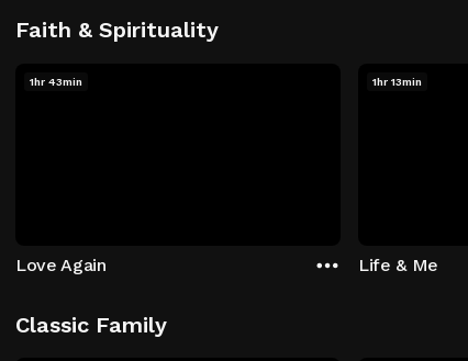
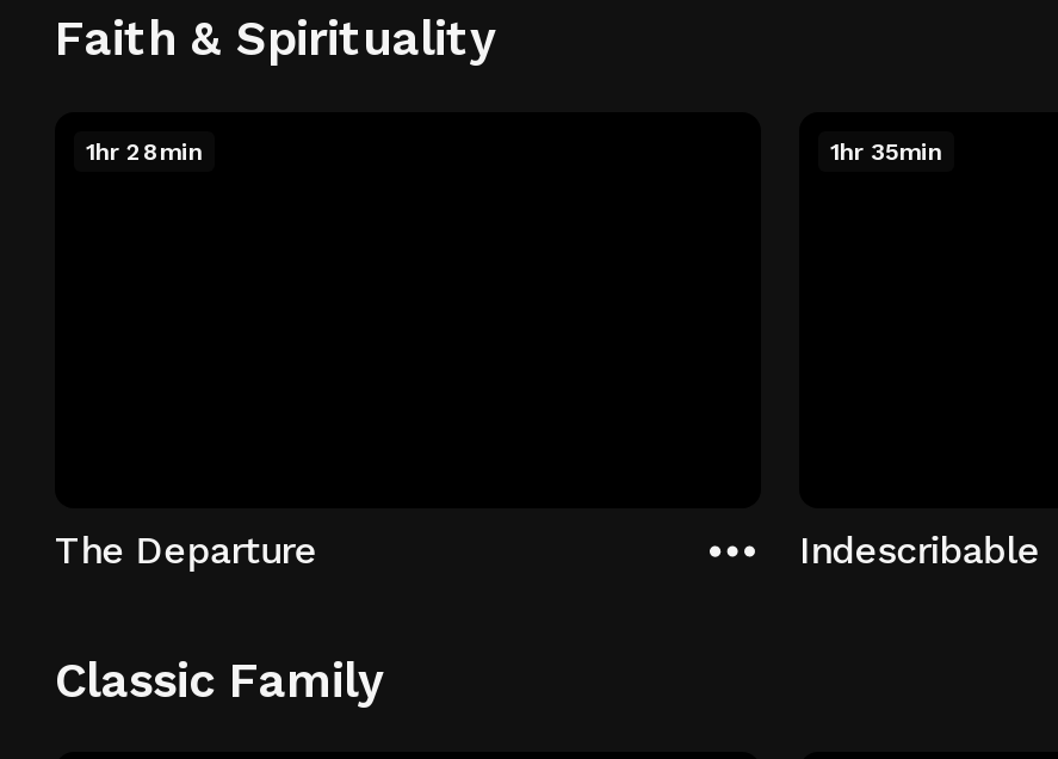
[30,75,82,87] 1hr 43min -> [86,137,203,163] 1hr 28min
[372,75,422,87] 1hr 13min -> [830,137,942,163] 1hr 35min
[15,255,106,275] Love Again -> [55,527,317,573] The Departure
[358,255,438,275] Life & Me -> [799,527,1040,573] Indescribable

